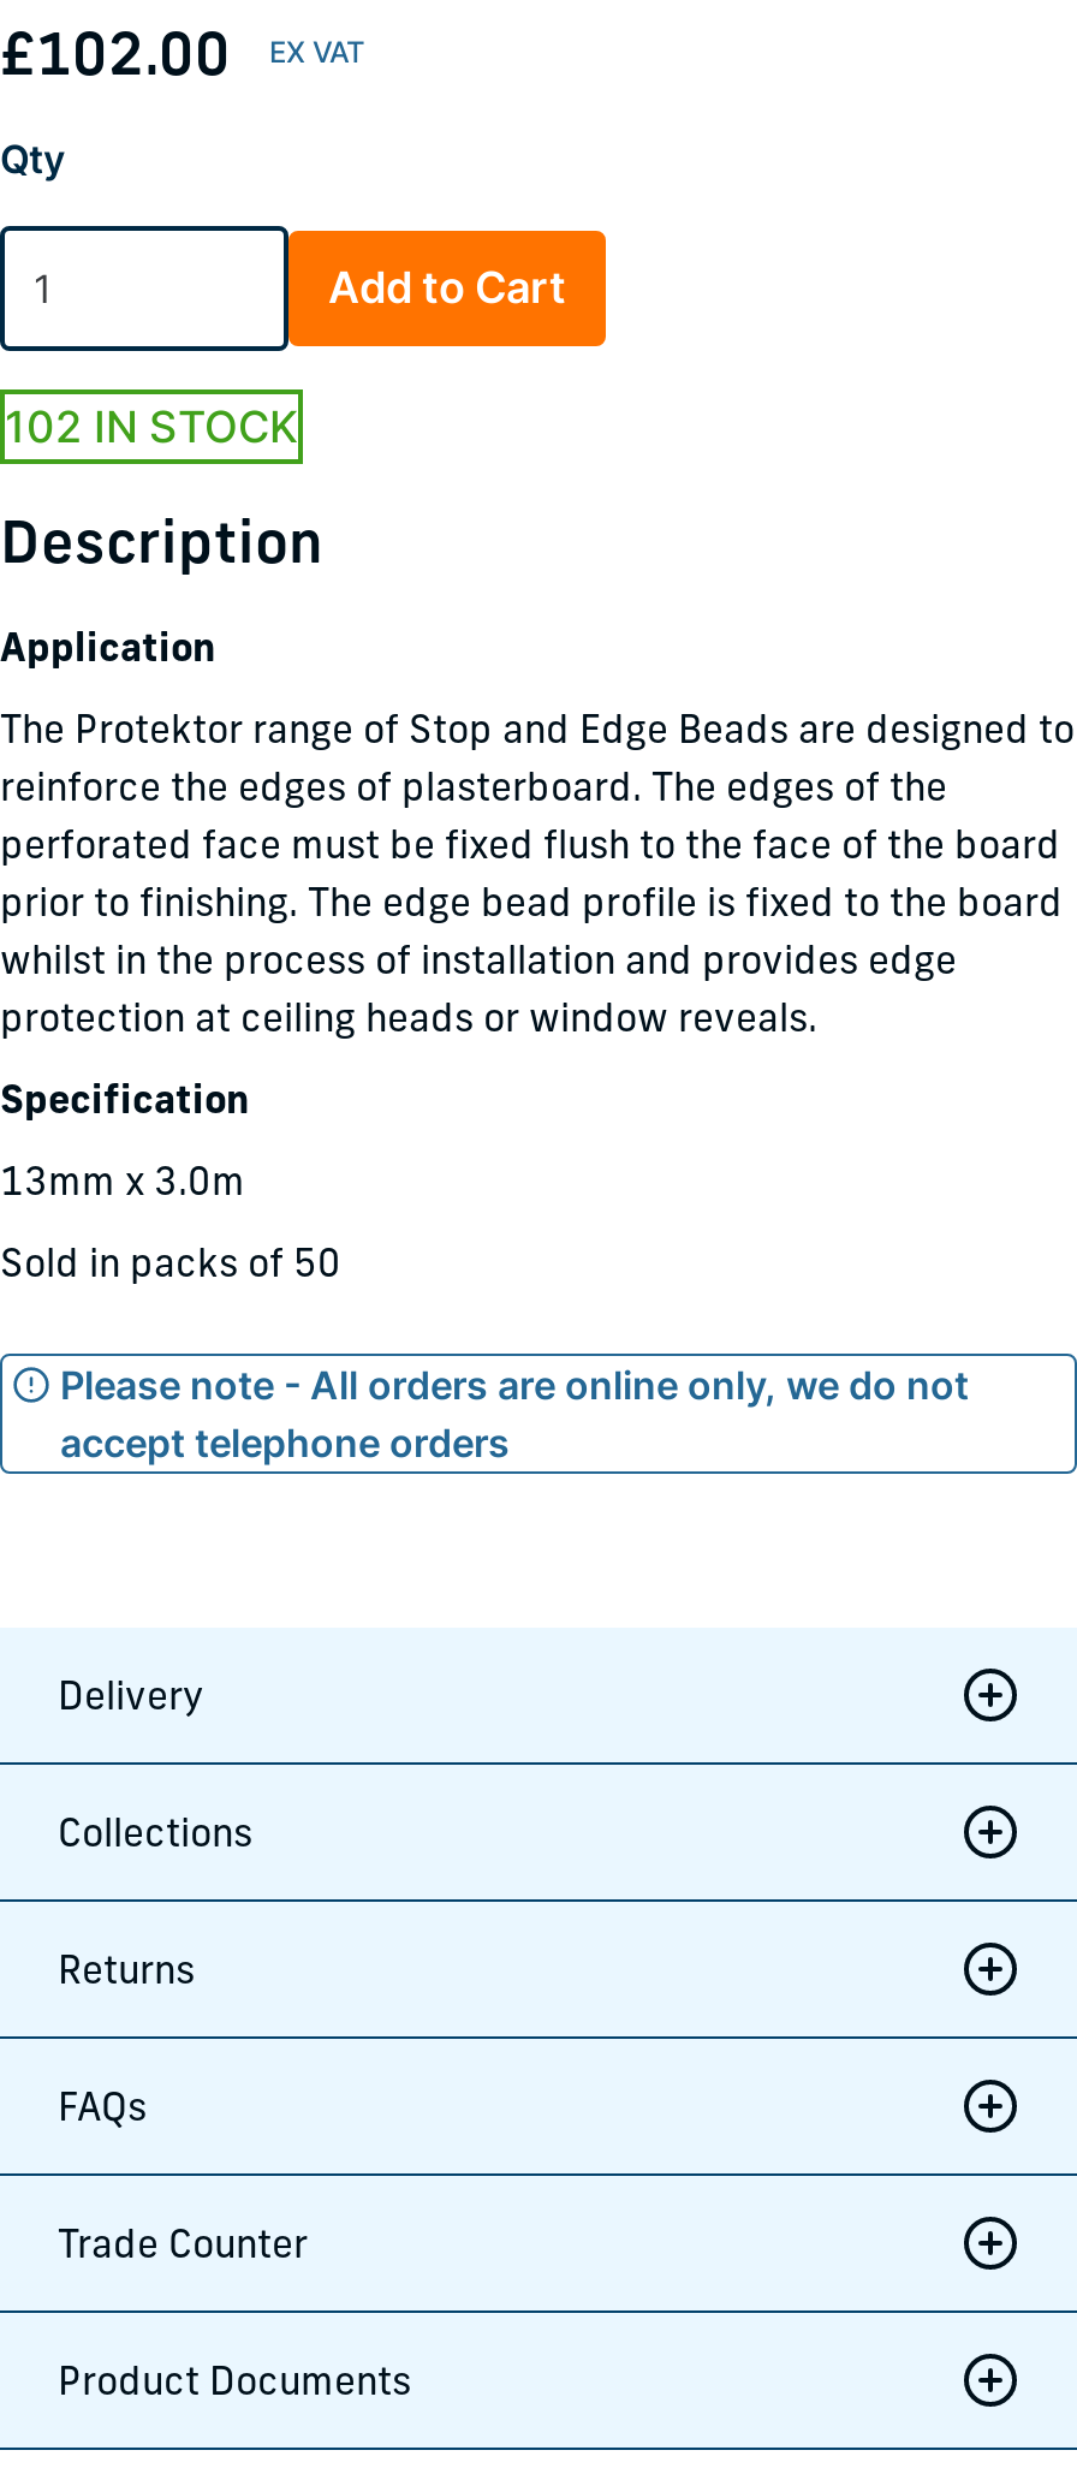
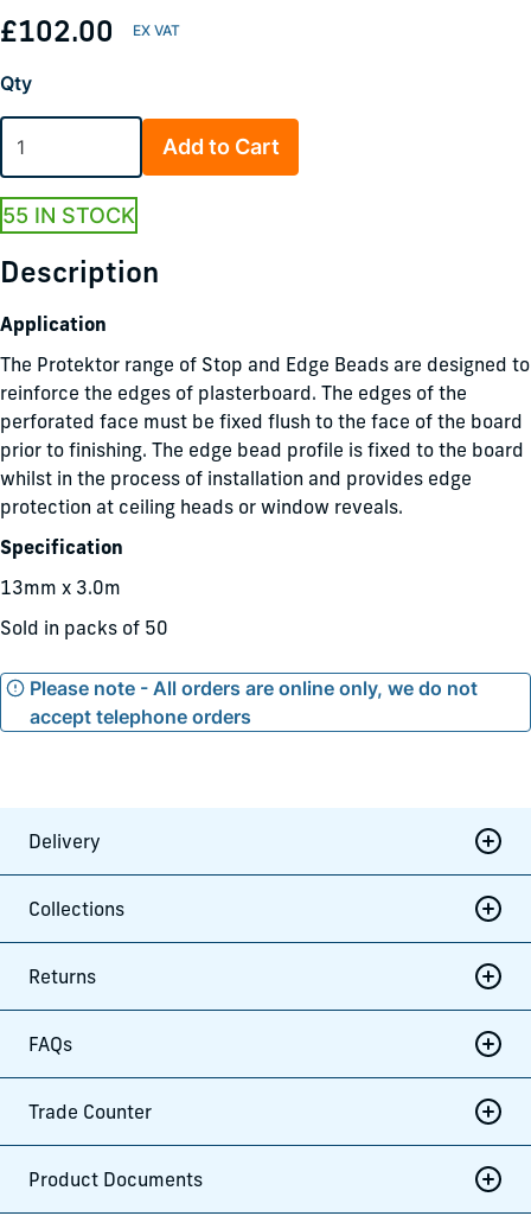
[5,394,298,456] 102 IN STOCK -> [2,199,135,230] 55 IN STOCK

